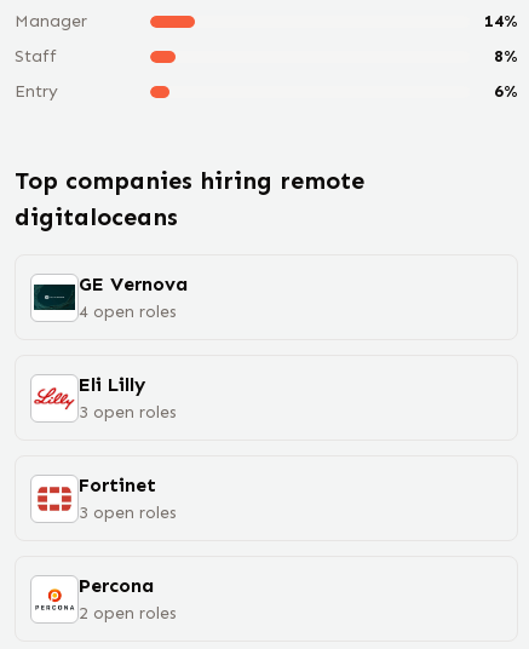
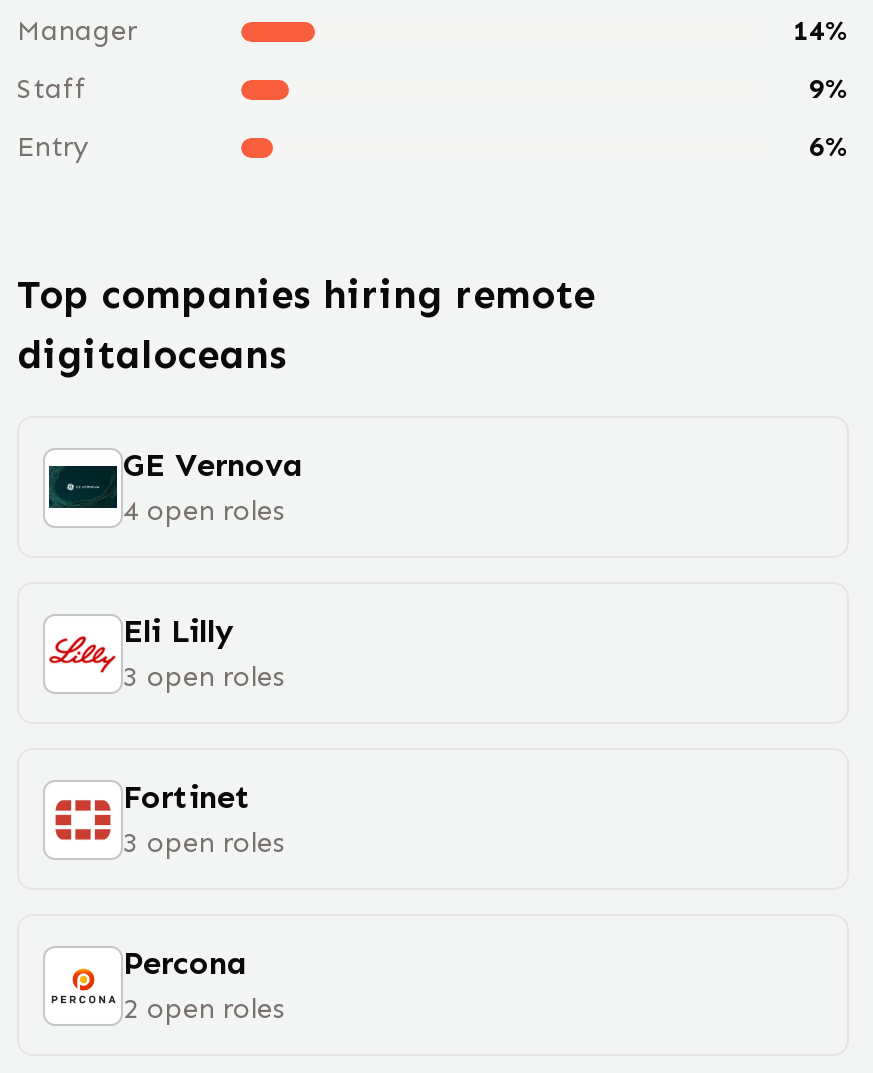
[494,46,518,67] 8% -> [809,72,849,106] 9%

